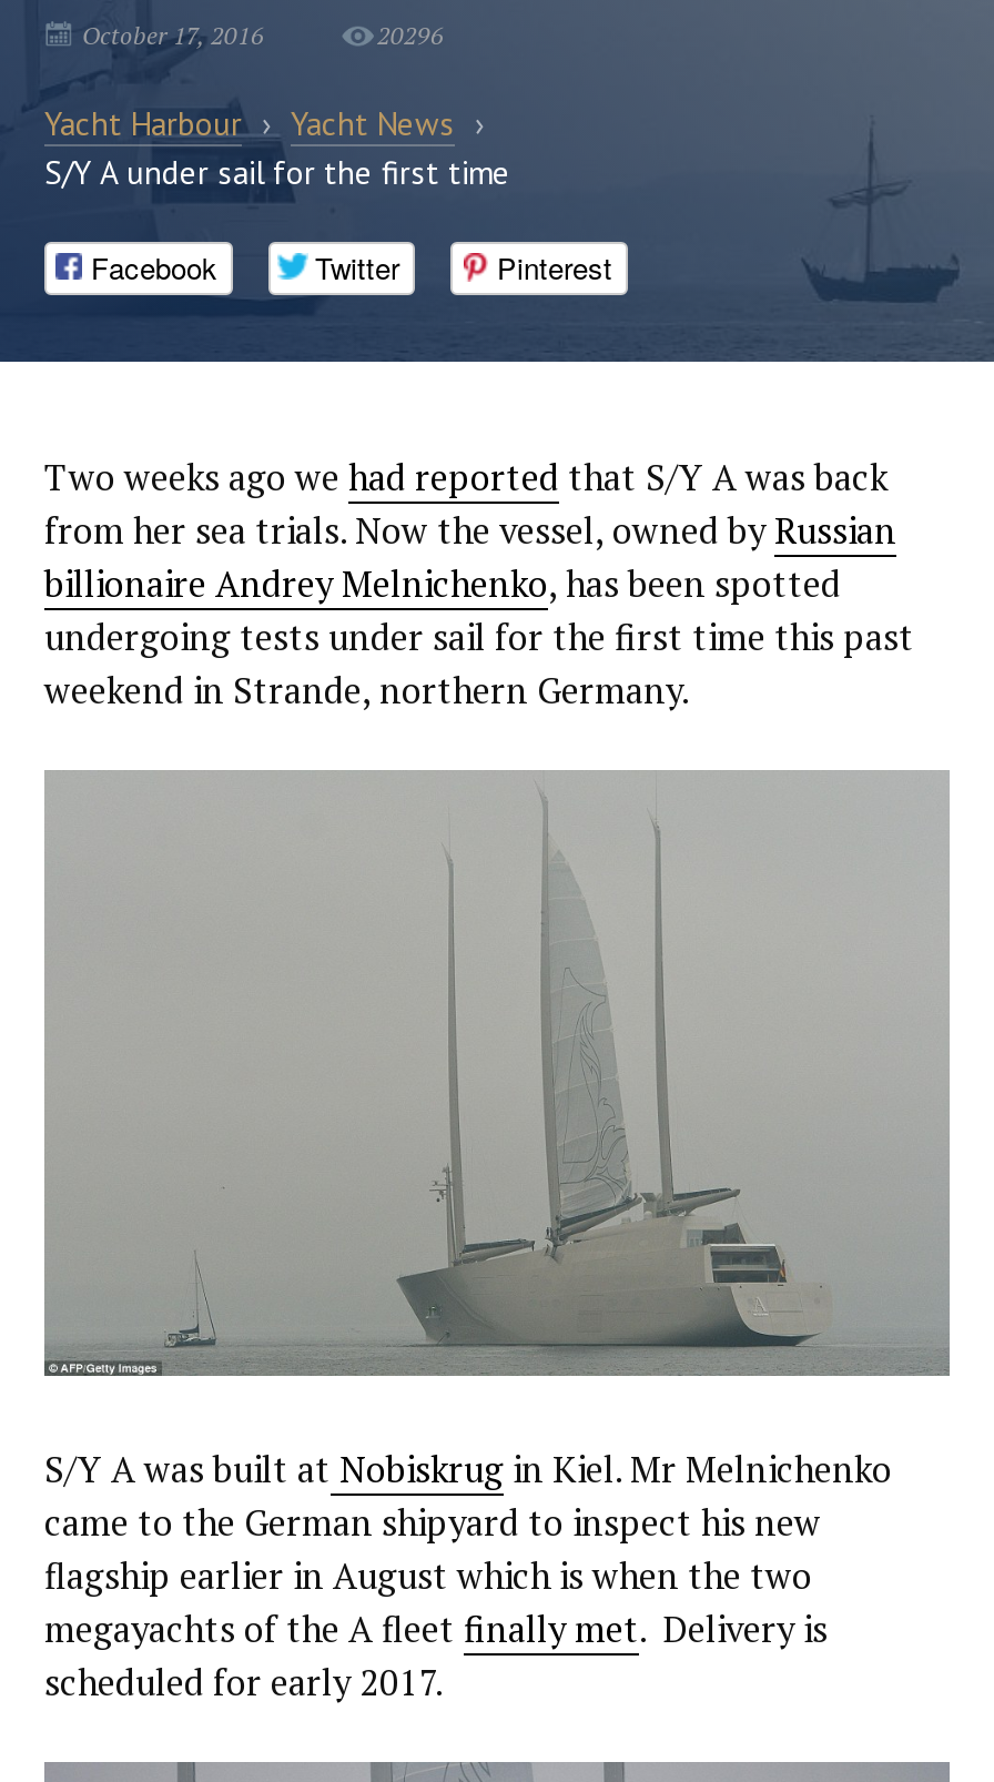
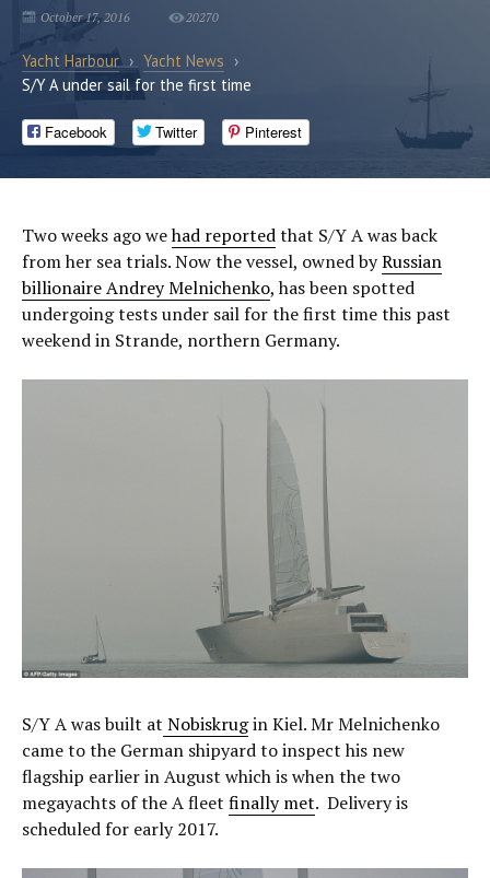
[377,20,444,51] 20296 -> [186,10,219,25] 20270

